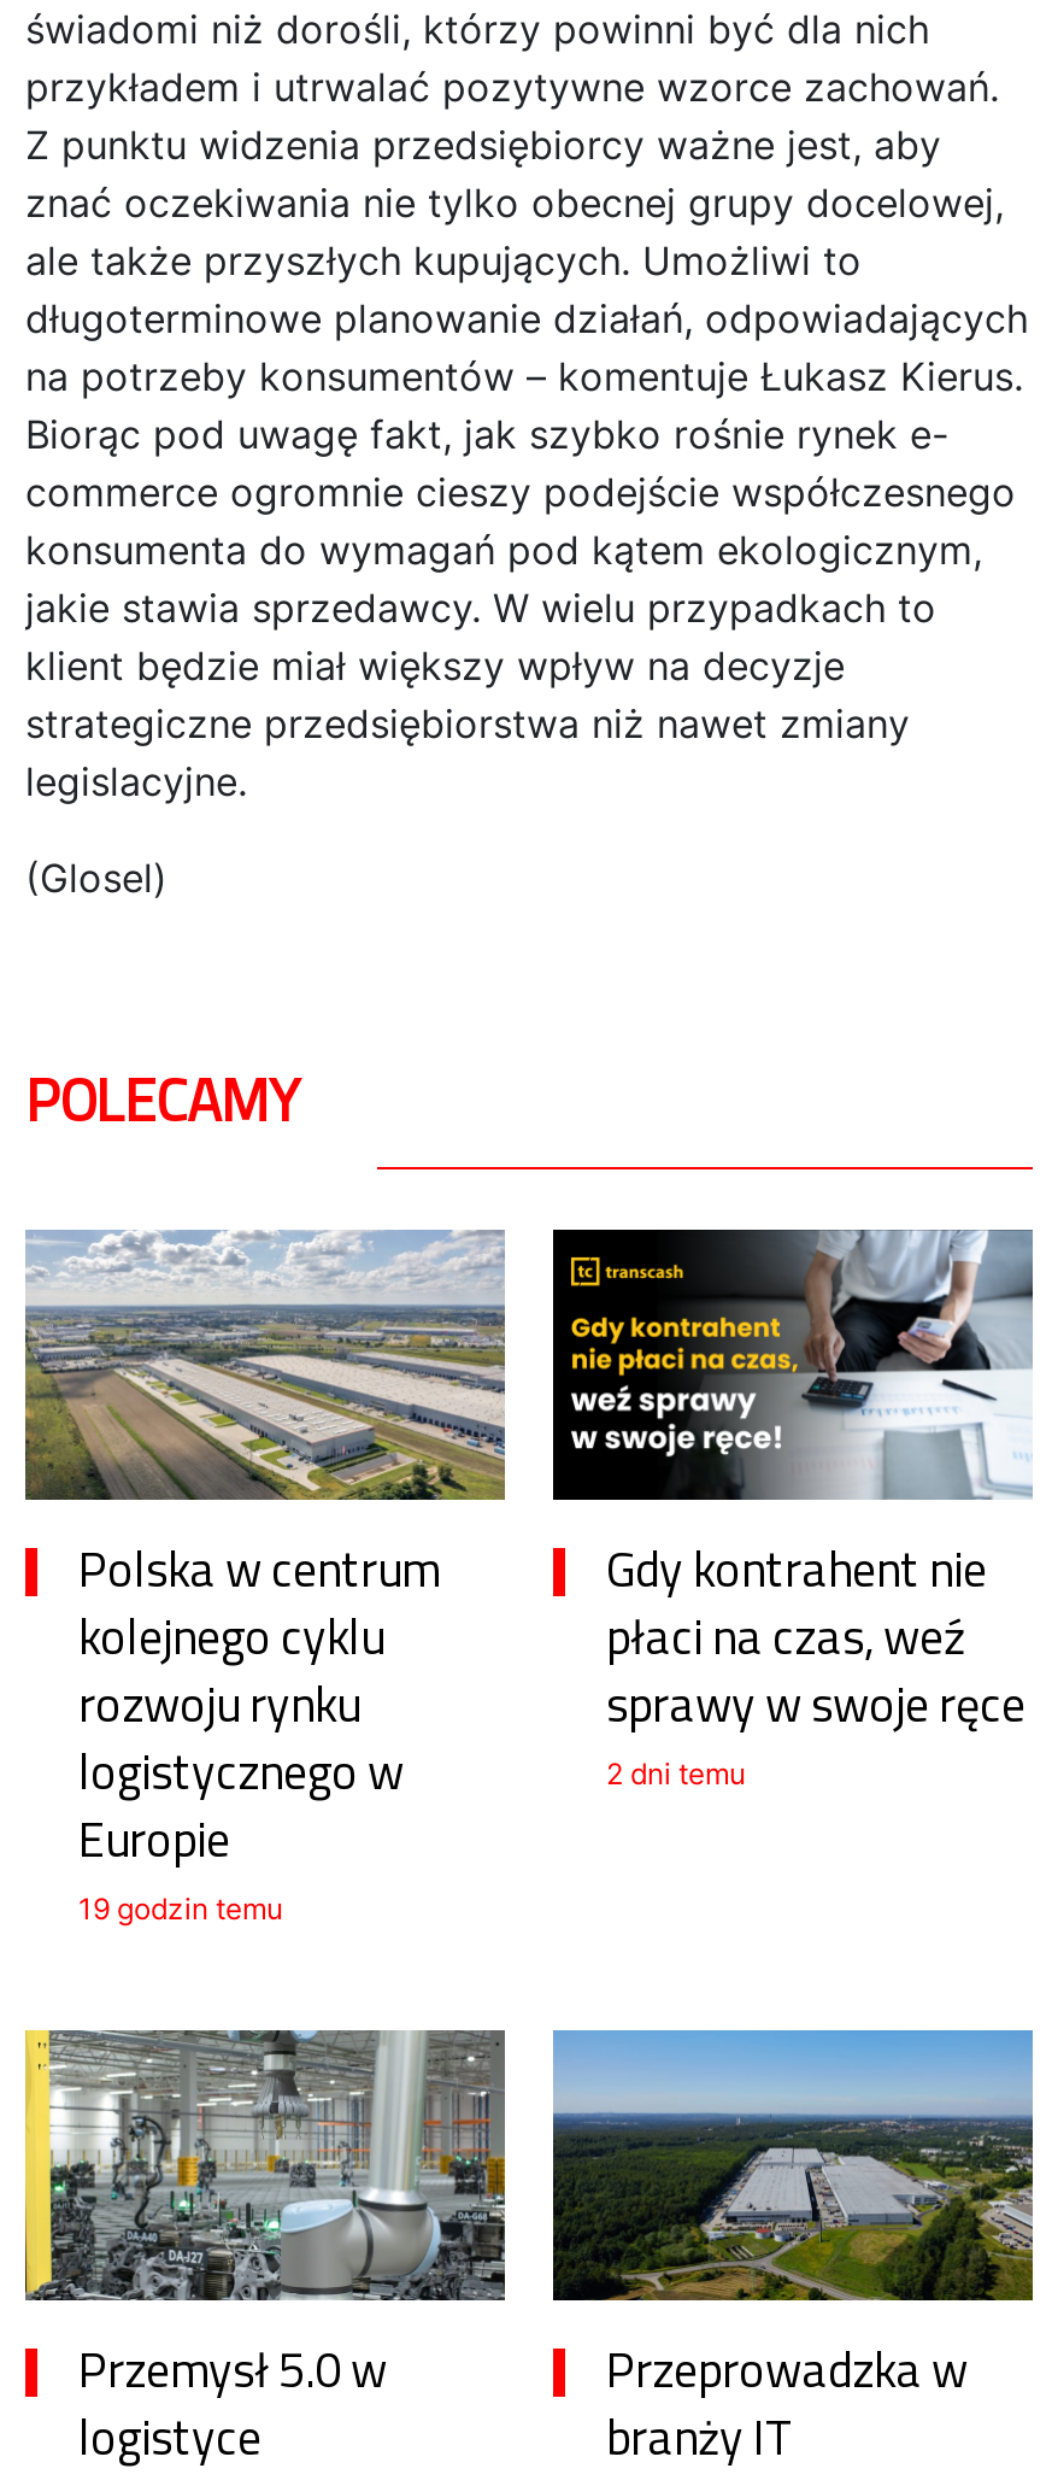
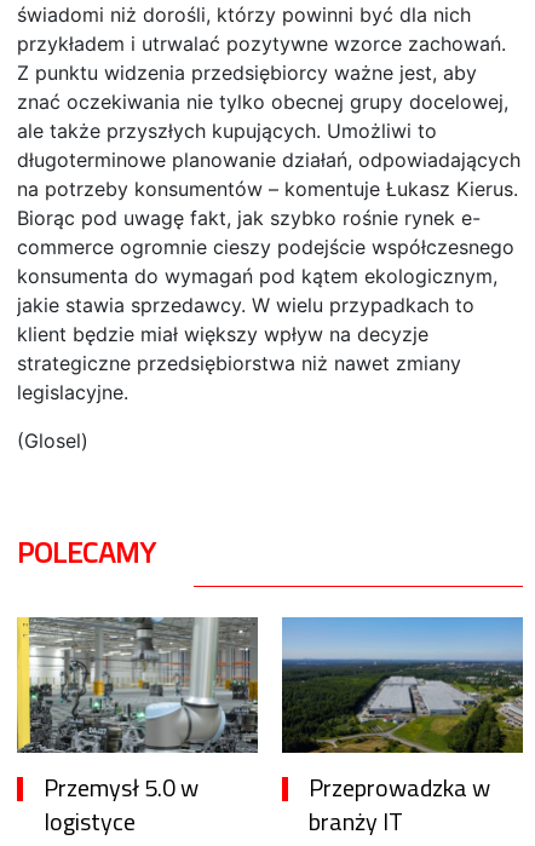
[23,1230,507,1927] [image] | Polska w centrum | kolejnego cyklu | rozwoju rynku | logistycznego w | Europie | 19 godzin temu -> none
[551,1227,1033,1792] [image] | Gdy kontrahent nie | płaci na czas, weź | sprawy w swoje ręce | 2 dni temu -> none

